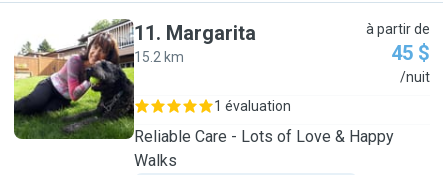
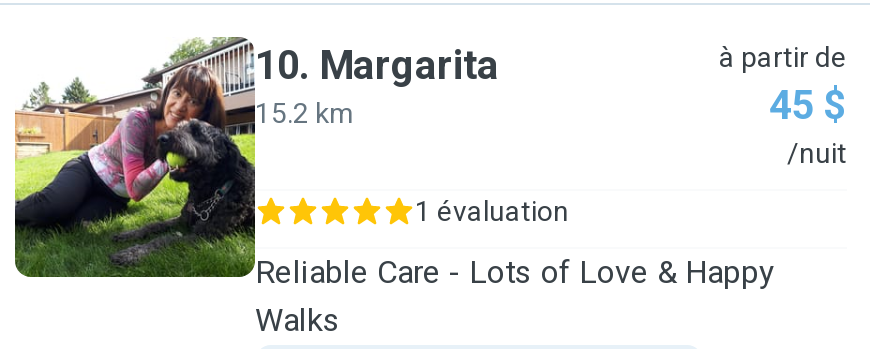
[134,21,256,45] 11. Margarita -> [255,41,499,89] 10. Margarita

